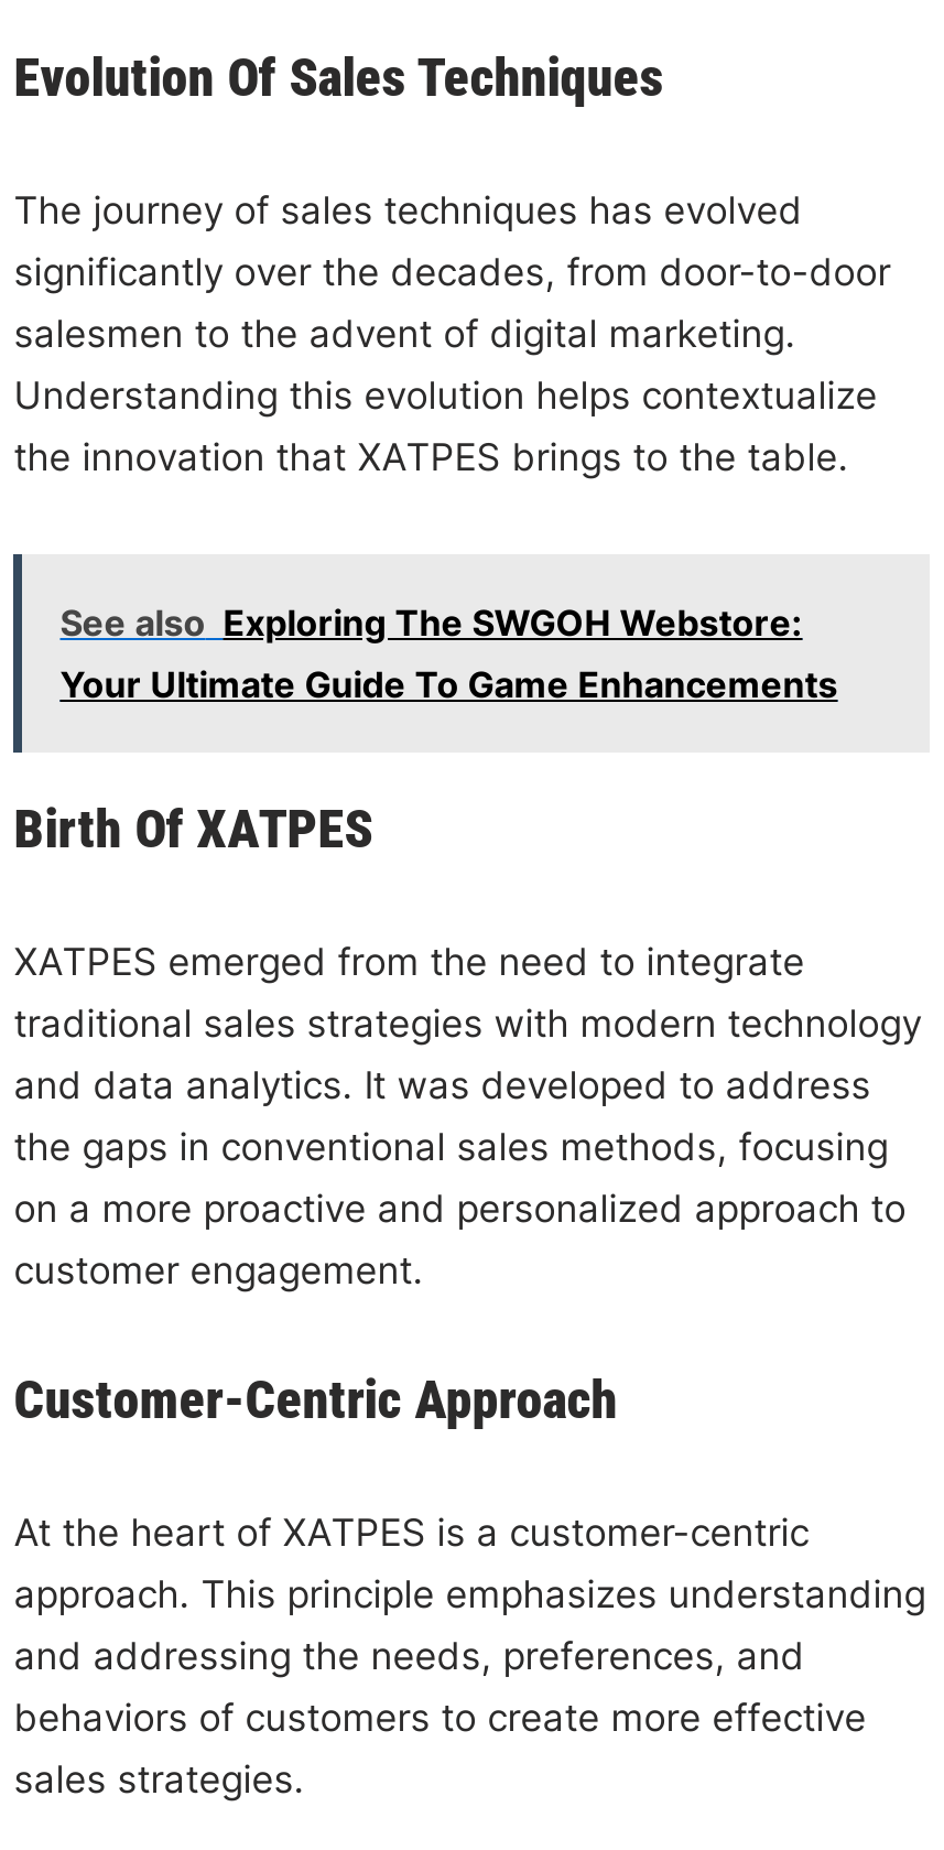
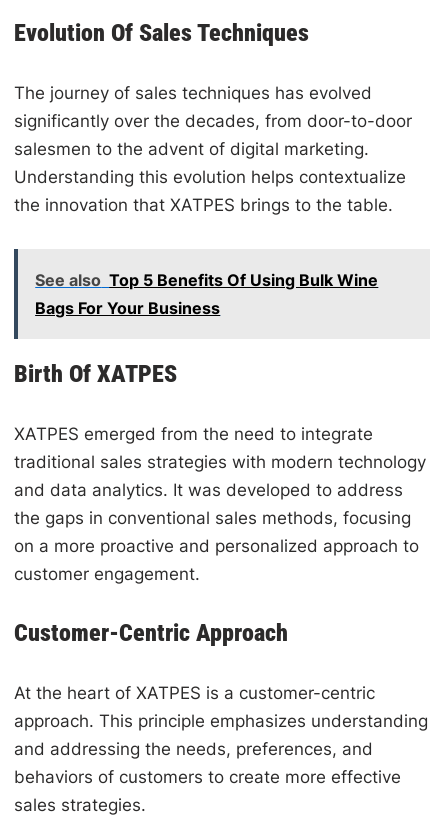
[60,602,838,707] See also Exploring The SWGOH Webstore: | Your Ultimate Guide To Game Enhancements -> [35,270,378,318] See also Top 5 Benefits Of Using Bulk Wine | Bags For Your Business

